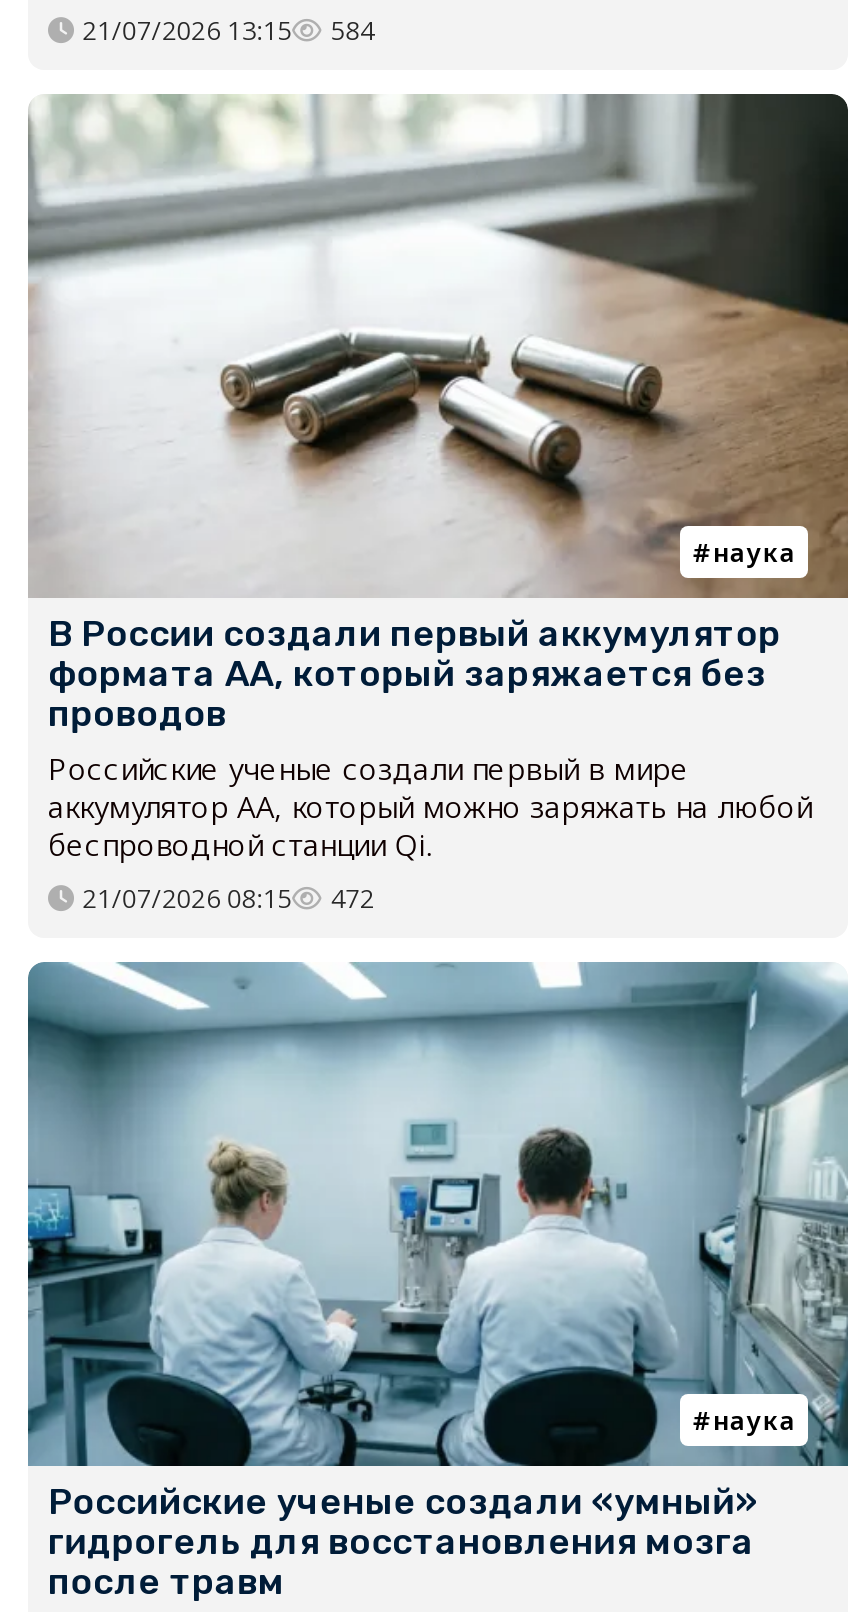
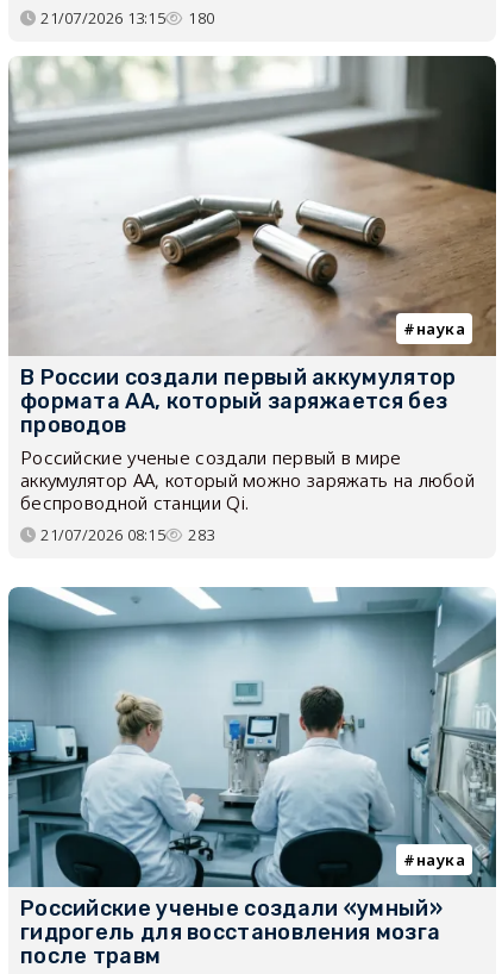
[83,12,375,48] 21/07/2026 13:15 584 -> [41,7,214,28] 21/07/2026 13:15 180
[83,880,375,916] 21/07/2026 08:15 472 -> [41,524,214,545] 21/07/2026 08:15 283

